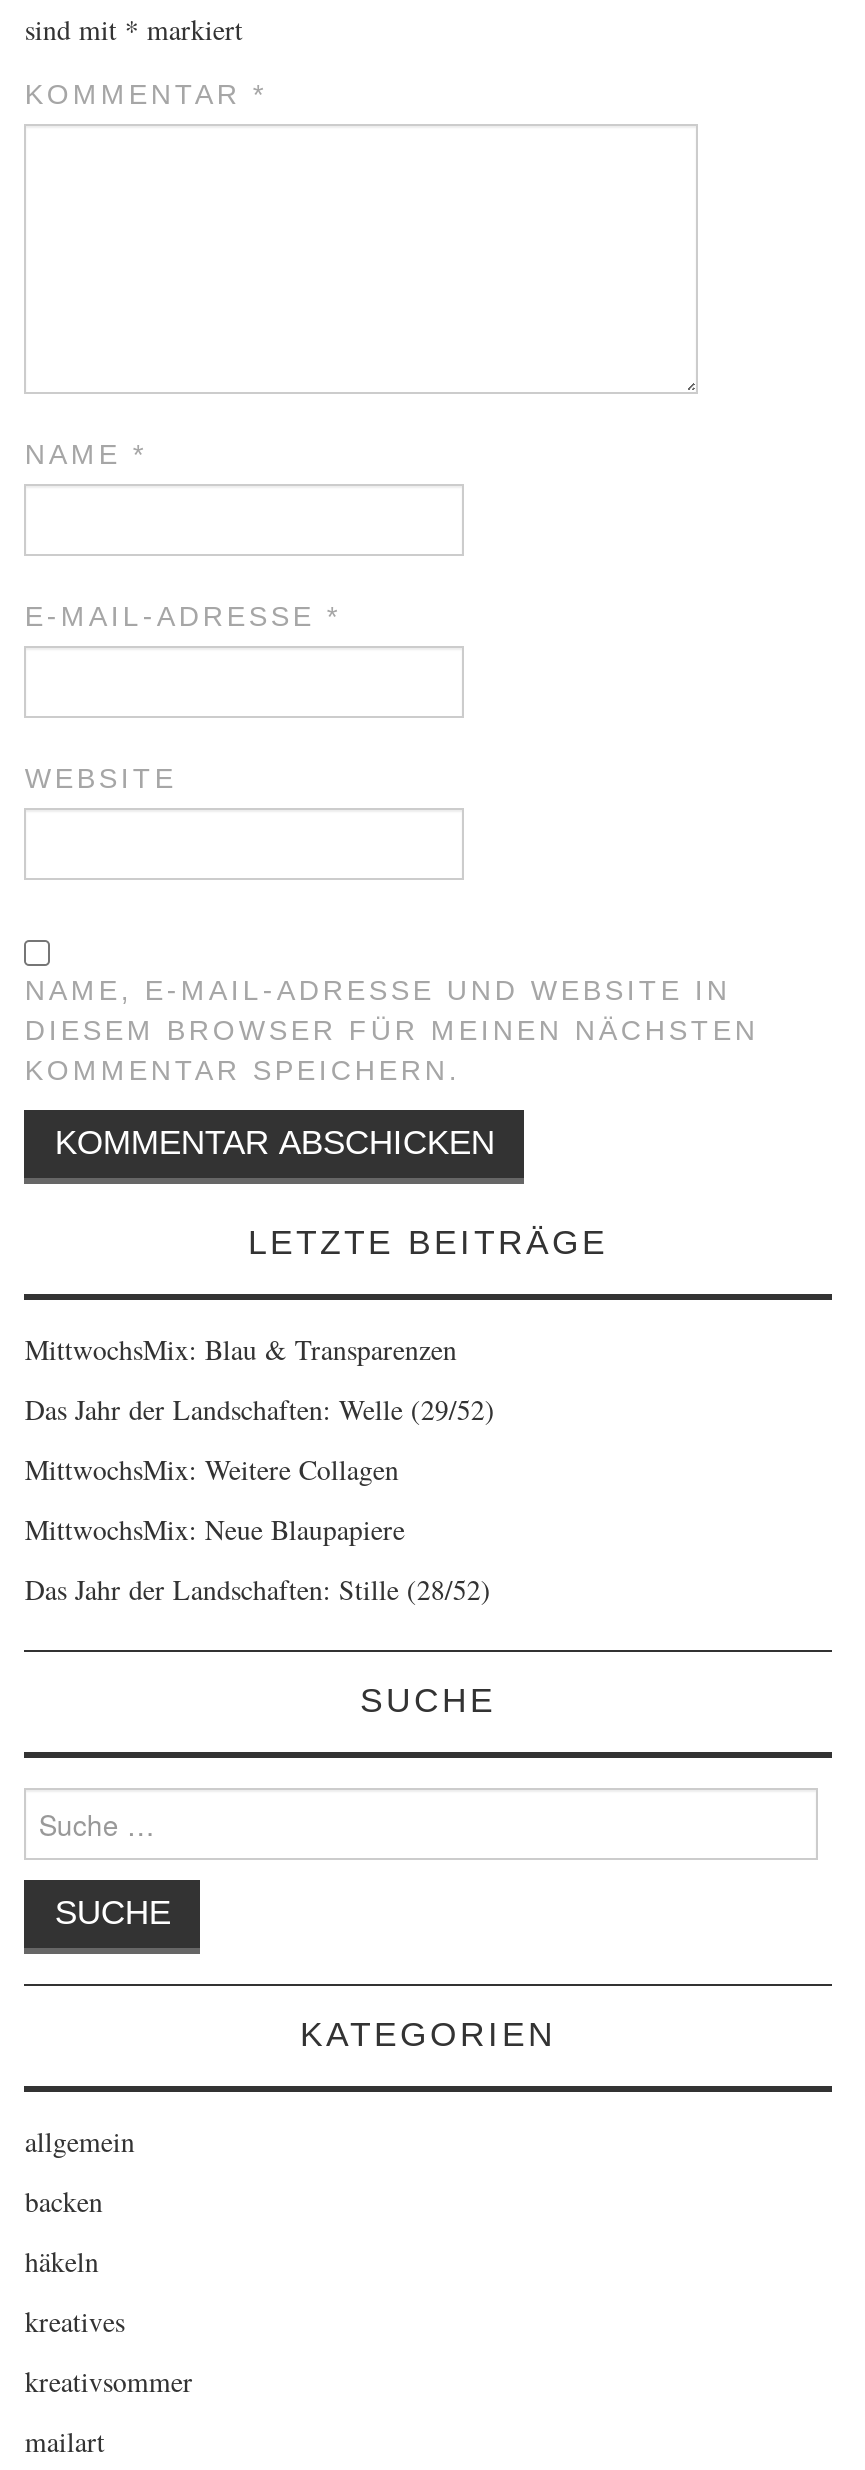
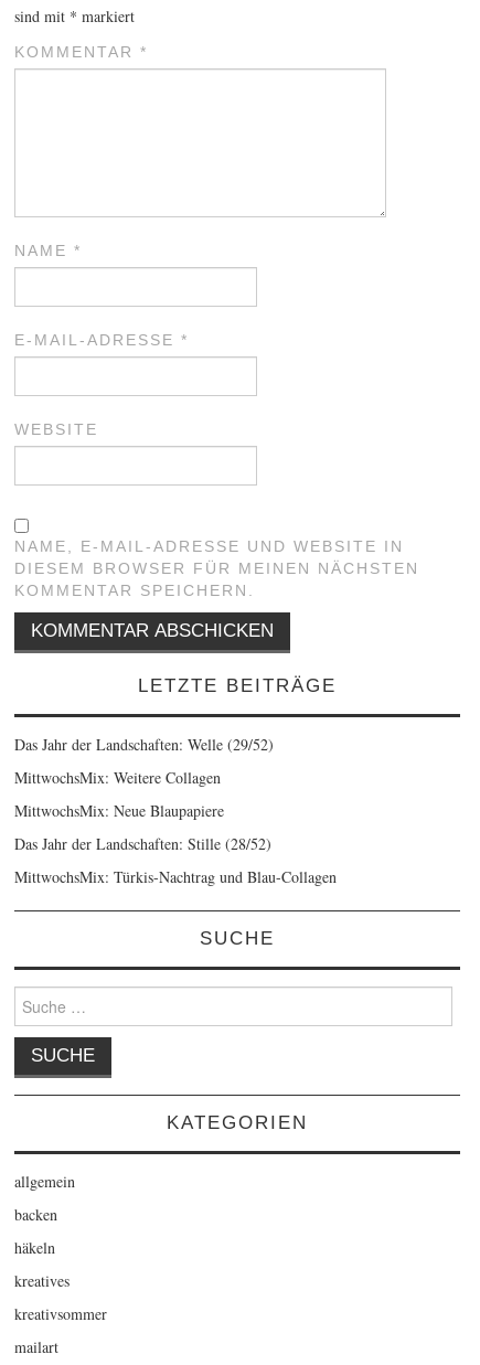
[25,1330,457,1368] MittwochsMix: Blau & Transparenzen -> none
moved [25,1390,495,1608] -> [15,734,274,854]: Das Jahr der Landschaften: Welle (29/52) | MittwochsMix: Weitere Collagen | MittwochsMix: Neue Blaupapiere | Das Jahr der Landschaften: Stille (28/52)
none -> [15,866,337,887] MittwochsMix: Türkis-Nachtrag und Blau-Collagen

